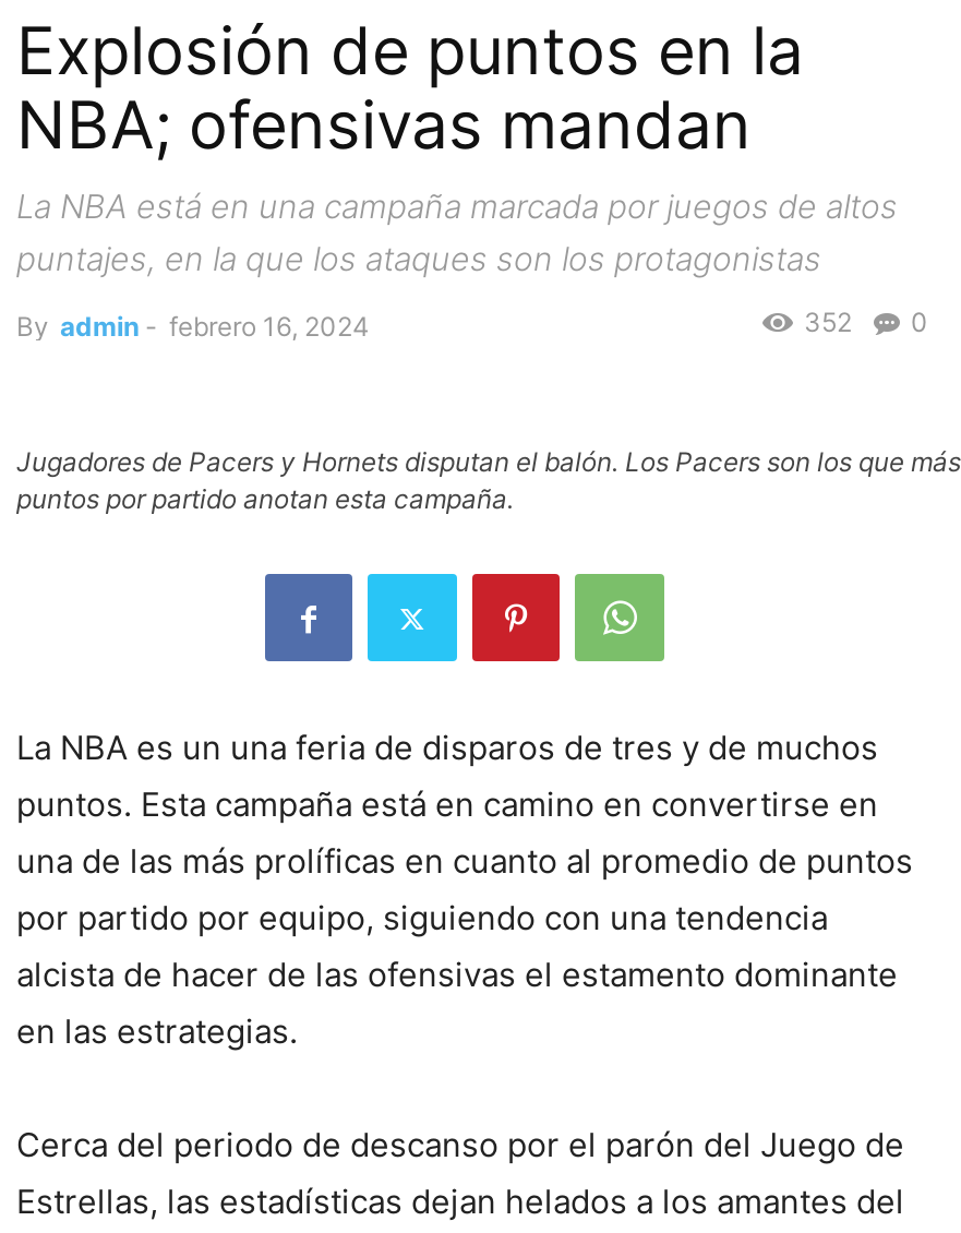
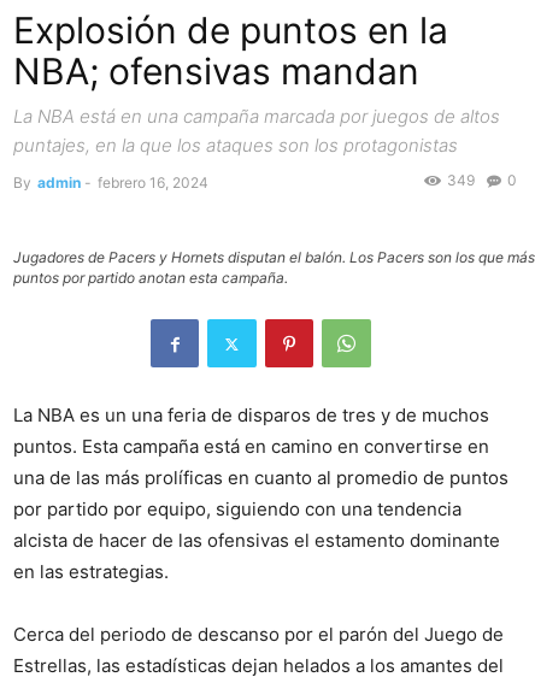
[804,306,928,338] 352 0 -> [447,171,517,189] 349 0

